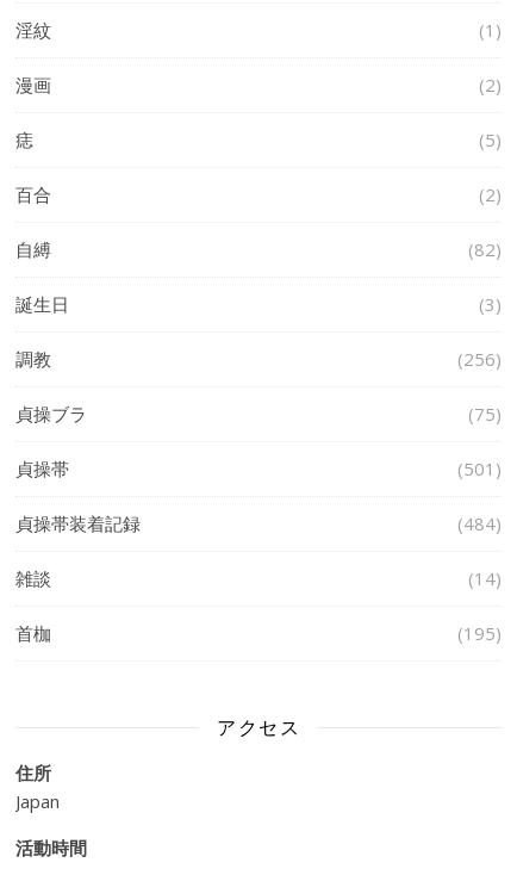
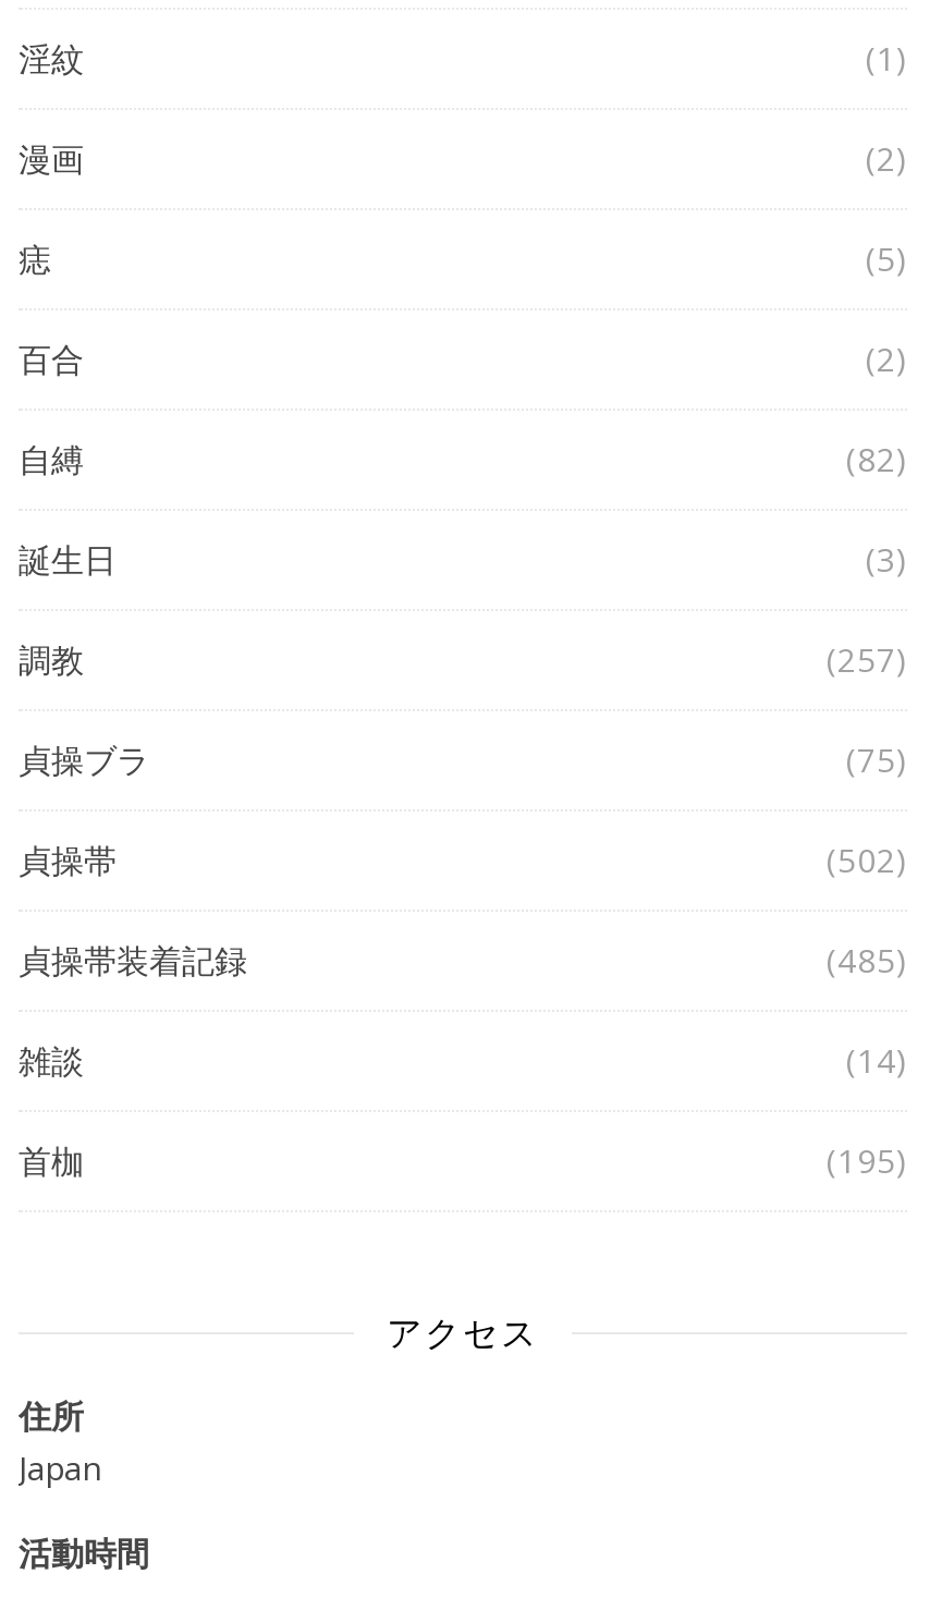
[457,347,502,371] (256) -> [827,637,907,681] (257)
[457,457,502,480] (501) -> [827,838,907,881] (502)
[457,511,502,535] (484) -> [827,938,907,981] (485)

